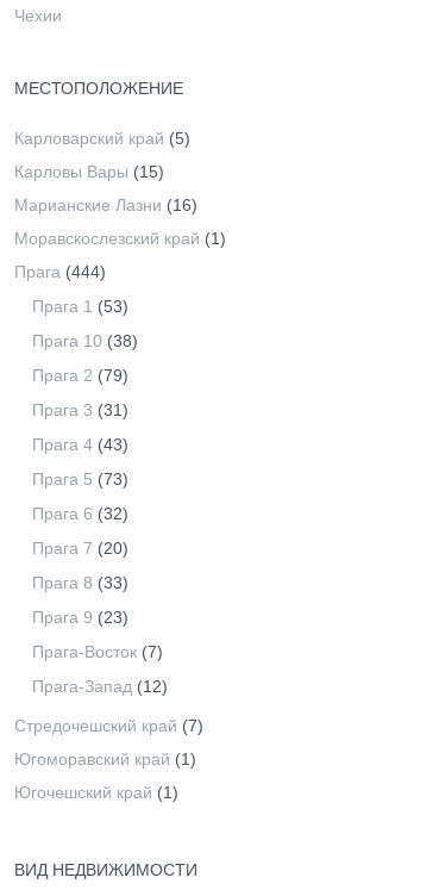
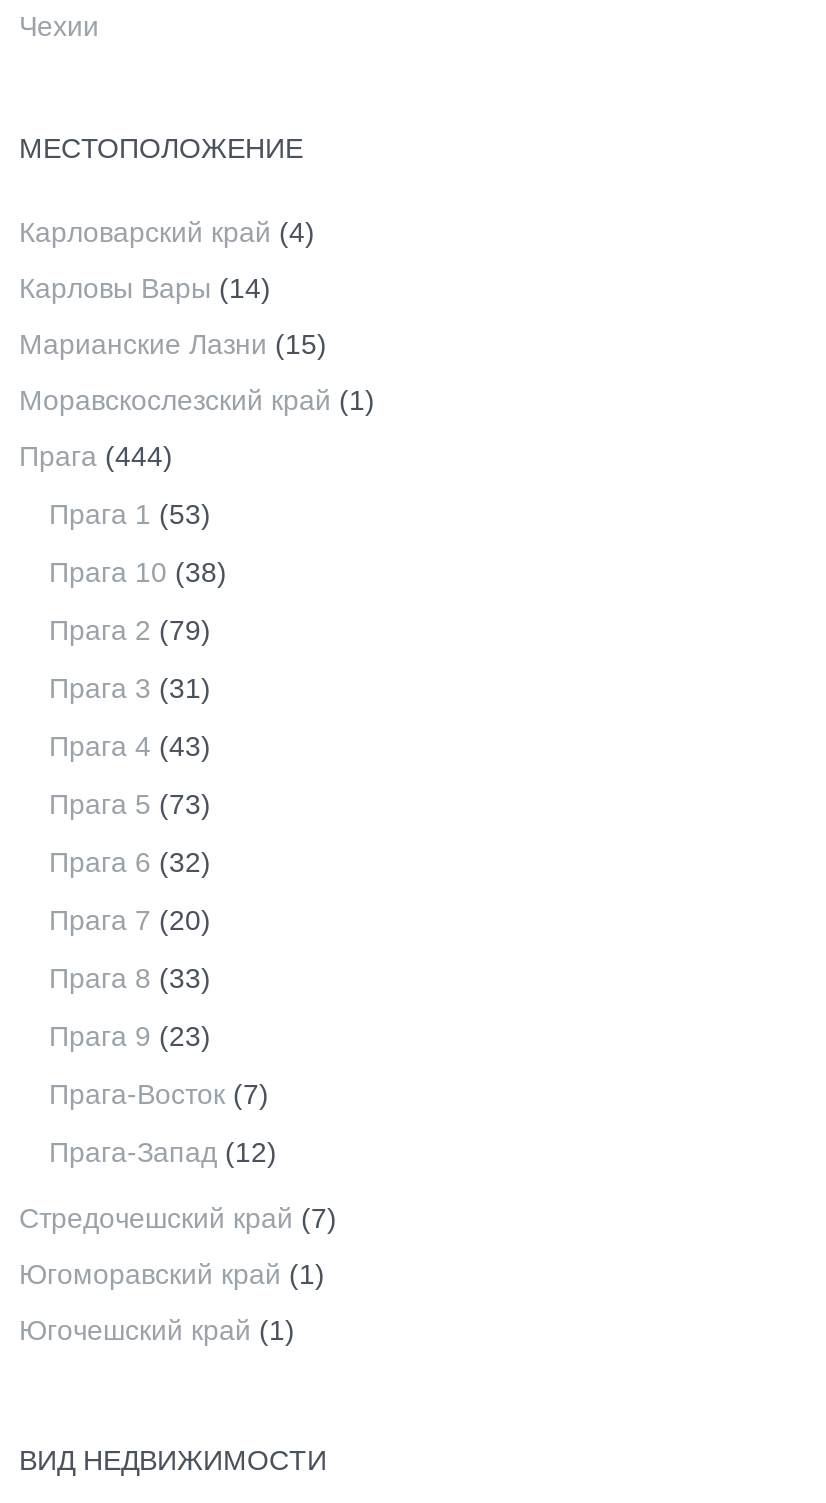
[14,128,190,147] Карловарский край (5) -> [19,215,315,247] Карловарский край (4)
[14,162,164,181] Карловы Вары (15) -> [19,271,271,303] Карловы Вары (14)
[14,195,197,214] Марианские Лазни (16) -> [19,327,327,359] Марианские Лазни (15)

